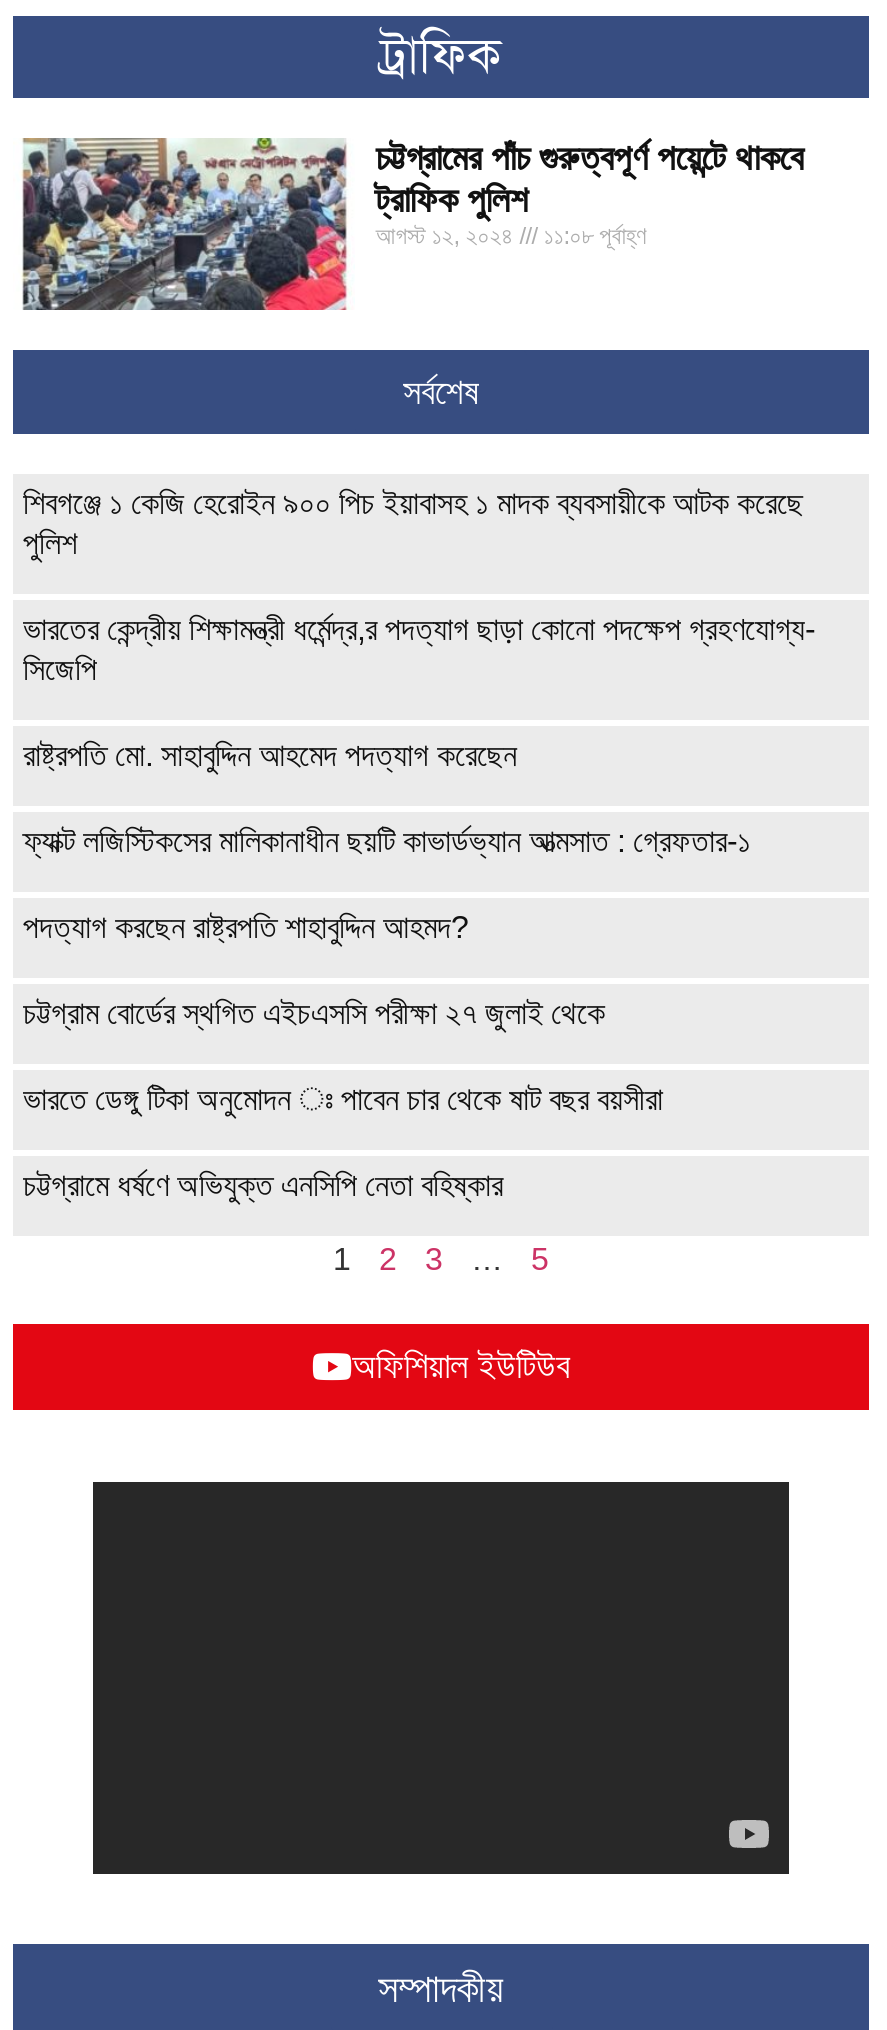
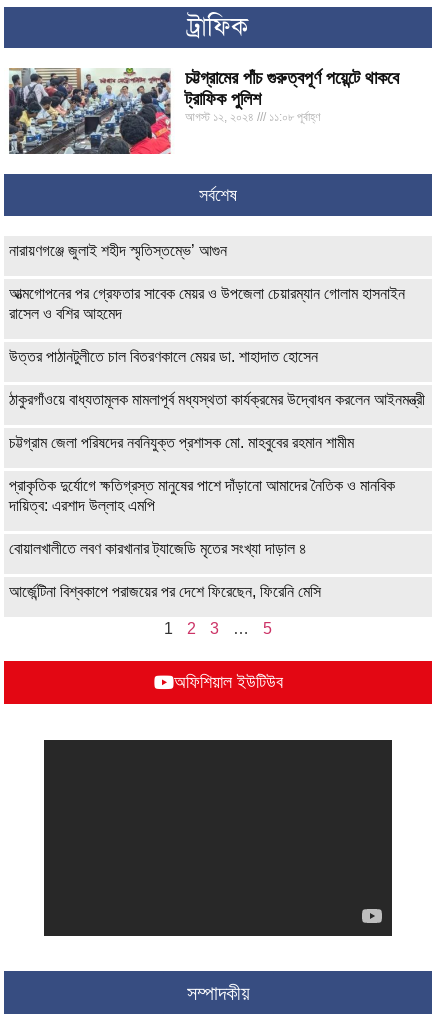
[23,485,803,559] শিবগঞ্জে ১ কেজি হেরোইন ৯০০ পিচ ইয়াবাসহ ১ মাদক ব্যবসায়ীকে আটক করেছে | পুলিশ -> [9,242,227,259] নারায়ণগঞ্জে জুলাই শহীদ স্মৃতিস্তম্ভে’ আগুন
[23,611,815,685] ভারতের কেন্দ্রীয় শিক্ষামন্ত্রী ধর্মেন্দ্র,র পদত্যাগ ছাড়া কোনো পদক্ষেপ গ্রহণযোগ্য- | সিজেপি -> [9,285,405,322] আত্মগোপনের পর গ্রেফতার সাবেক মেয়র ও উপজেলা চেয়ারম্যান গোলাম হাসনাইন | রাসেল ও বশির আহমেদ
[23,737,517,771] রাষ্ট্রপতি মো. সাহাবুদ্দিন আহমেদ পদত্যাগ করেছেন -> [9,348,318,365] উত্তর পাঠানটুলীতে চাল বিতরণকালে মেয়র ডা. শাহাদাত হোসেন
[23,823,751,857] ফ্যাক্ট লজিস্টিকসের মালিকানাধীন ছয়টি কাভার্ডভ্যান আত্মসাত : গ্রেফতার-১ -> [9,391,425,408] ঠাকুরগাঁওয়ে বাধ্যতামূলক মামলাপূর্ব মধ্যস্থতা কার্যক্রমের উদ্বোধন করলেন আইনমন্ত্রী
[23,909,469,943] পদত্যাগ করছেন রাষ্ট্রপতি শাহাবুদ্দিন আহমদ? -> [9,434,354,451] চট্টগ্রাম জেলা পরিষদের নবনিযুক্ত প্রশাসক মো. মাহবুবের রহমান শামীম
[23,995,605,1029] চট্টগ্রাম বোর্ডের স্থগিত এইচএসসি পরীক্ষা ২৭ জুলাই থেকে -> [9,477,395,514] প্রাকৃতিক দুর্যোগে ক্ষতিগ্রস্ত মানুষের পাশে দাঁড়ানো আমাদের নৈতিক ও মানবিক | দায়িত্ব: এরশাদ উল্লাহ এমপি
[23,1081,663,1115] ভারতে ডেঙ্গু টিকা অনুমোদন ঃ পাবেন চার থেকে ষাট বছর বয়সীরা -> [9,540,307,557] বোয়ালখালীতে লবণ কারখানার ট্যাজেডি মৃতের সংখ্যা দাড়াল ৪
[23,1167,503,1201] চট্টগ্রামে ধর্ষণে অভিযুক্ত এনসিপি নেতা বহিষ্কার -> [9,583,321,600] আর্জেন্টিনা বিশ্বকাপে পরাজয়ের পর দেশে ফিরেছেন, ফিরেনি মেসি

